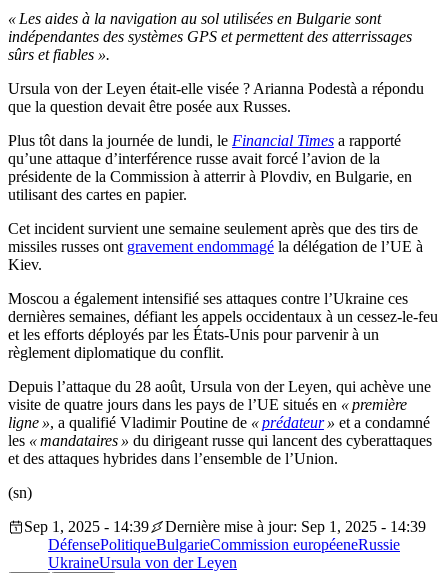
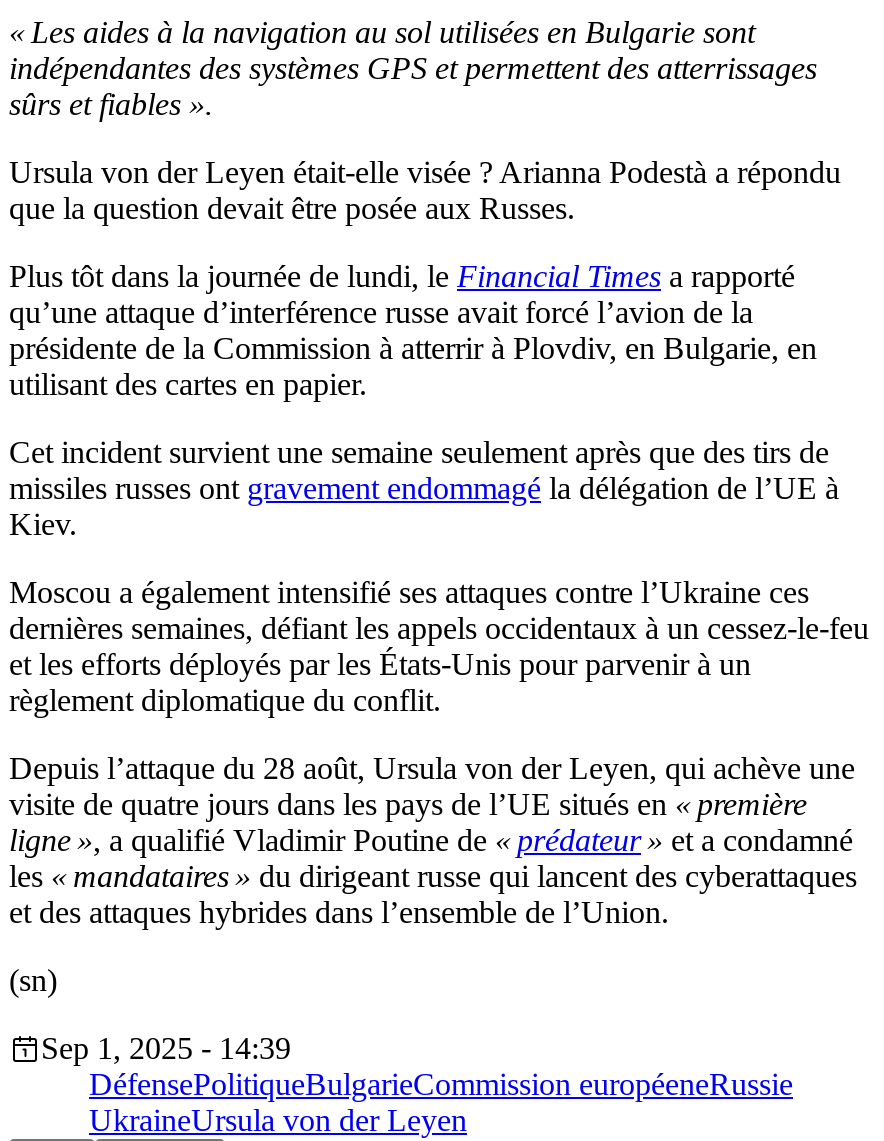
[165,518,426,535] Dernière mise à jour: Sep 1, 2025 - 14:39 -> none

